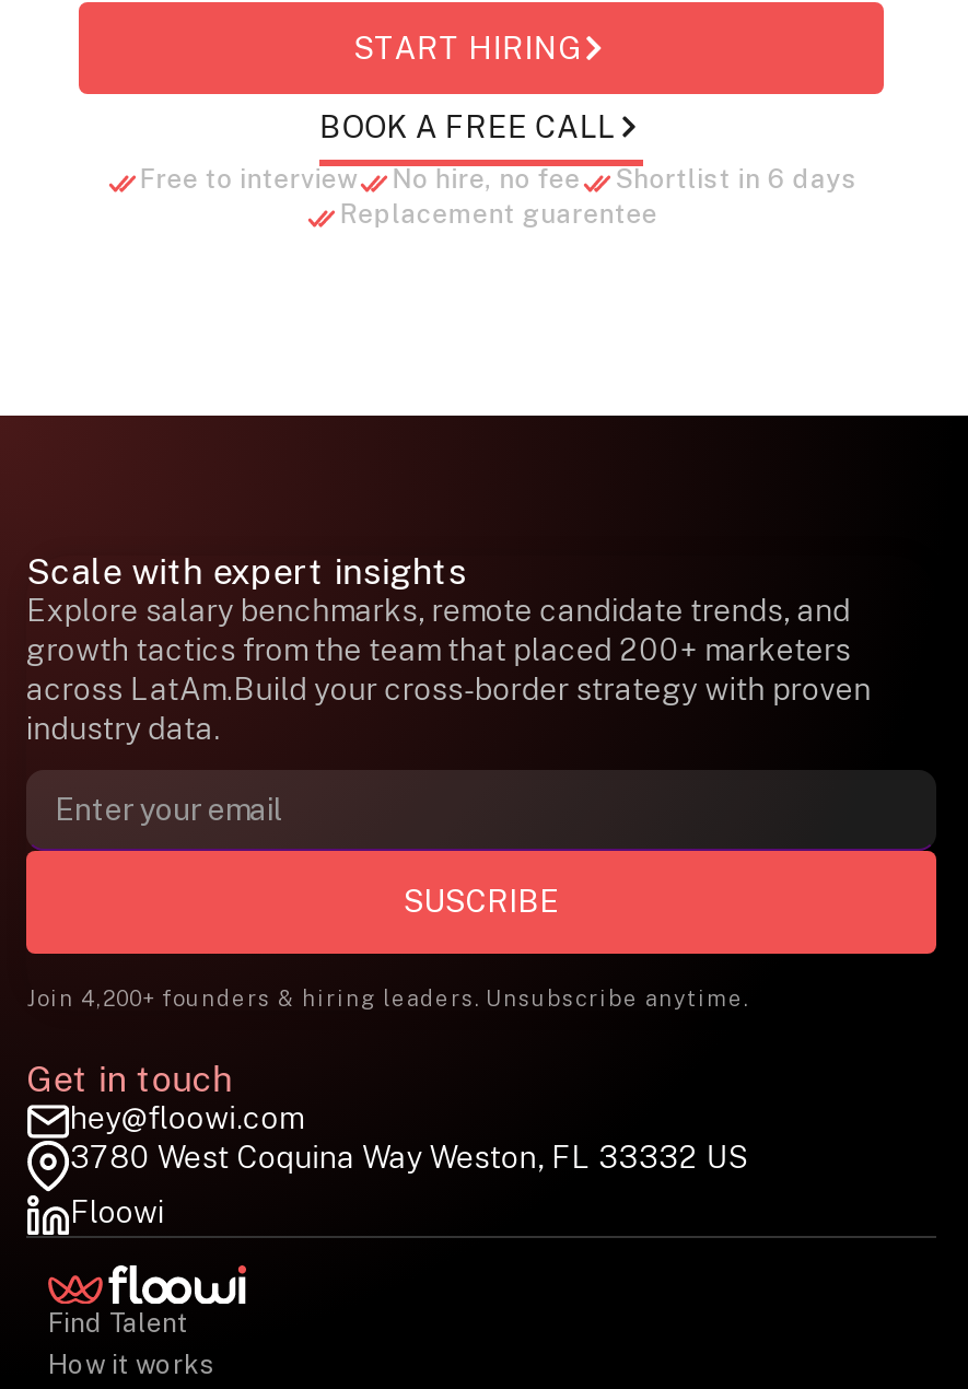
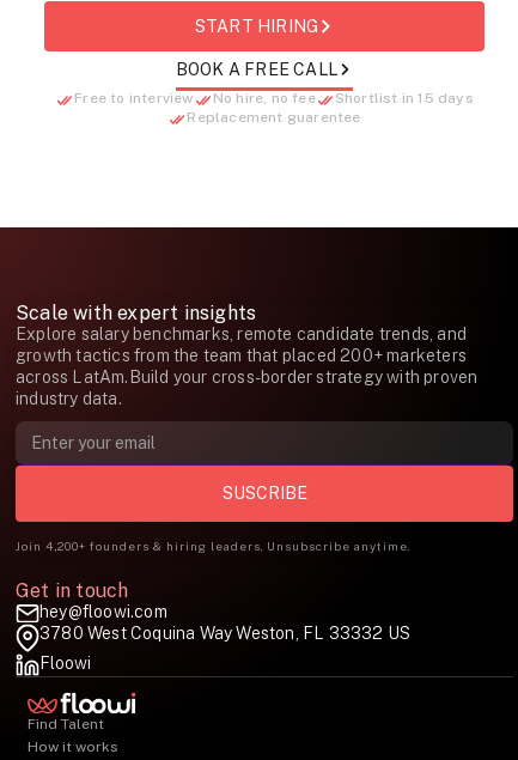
[615,164,858,194] Shortlist in 6 days -> [335,90,473,106] Shortlist in 15 days

